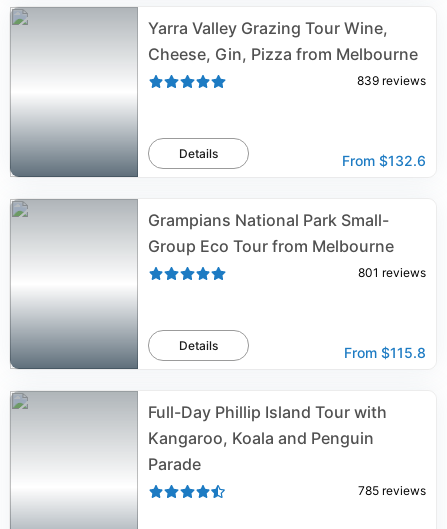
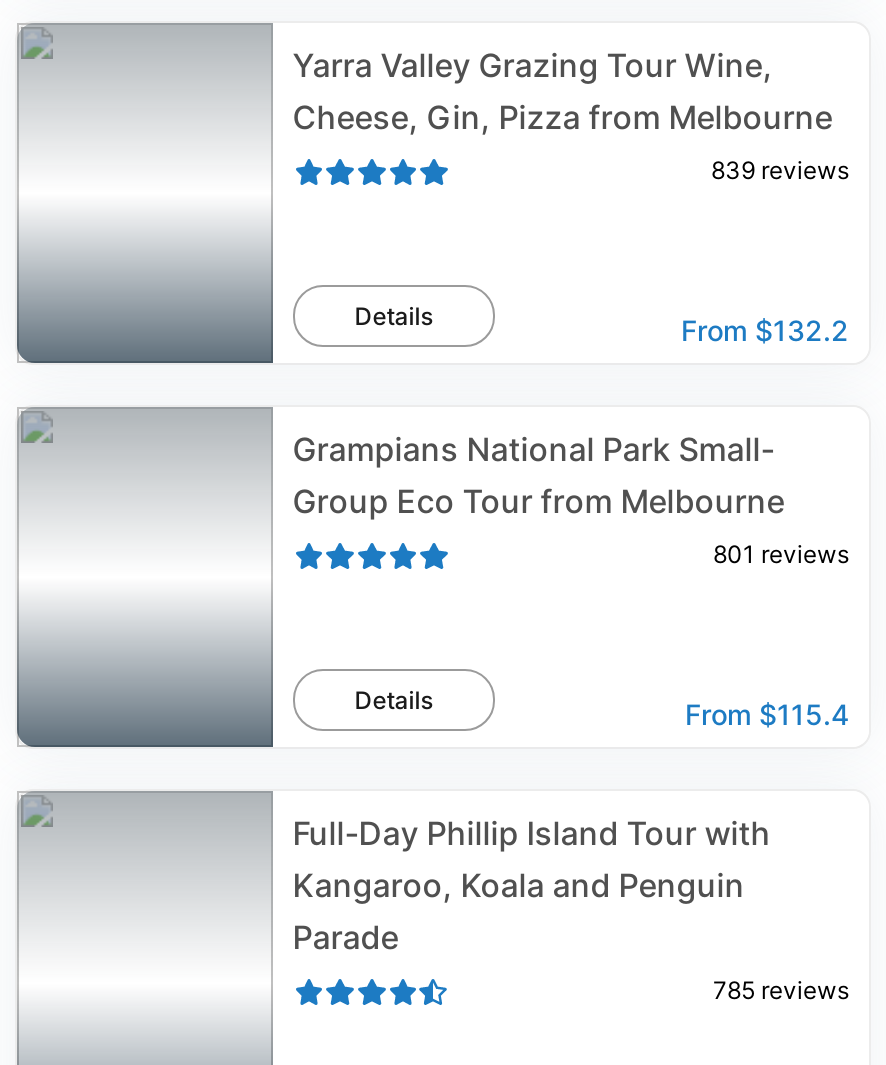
[342,152,426,169] From $132.6 -> [681,313,849,347] From $132.2
[344,344,426,361] From $115.8 -> [685,697,849,731] From $115.4

